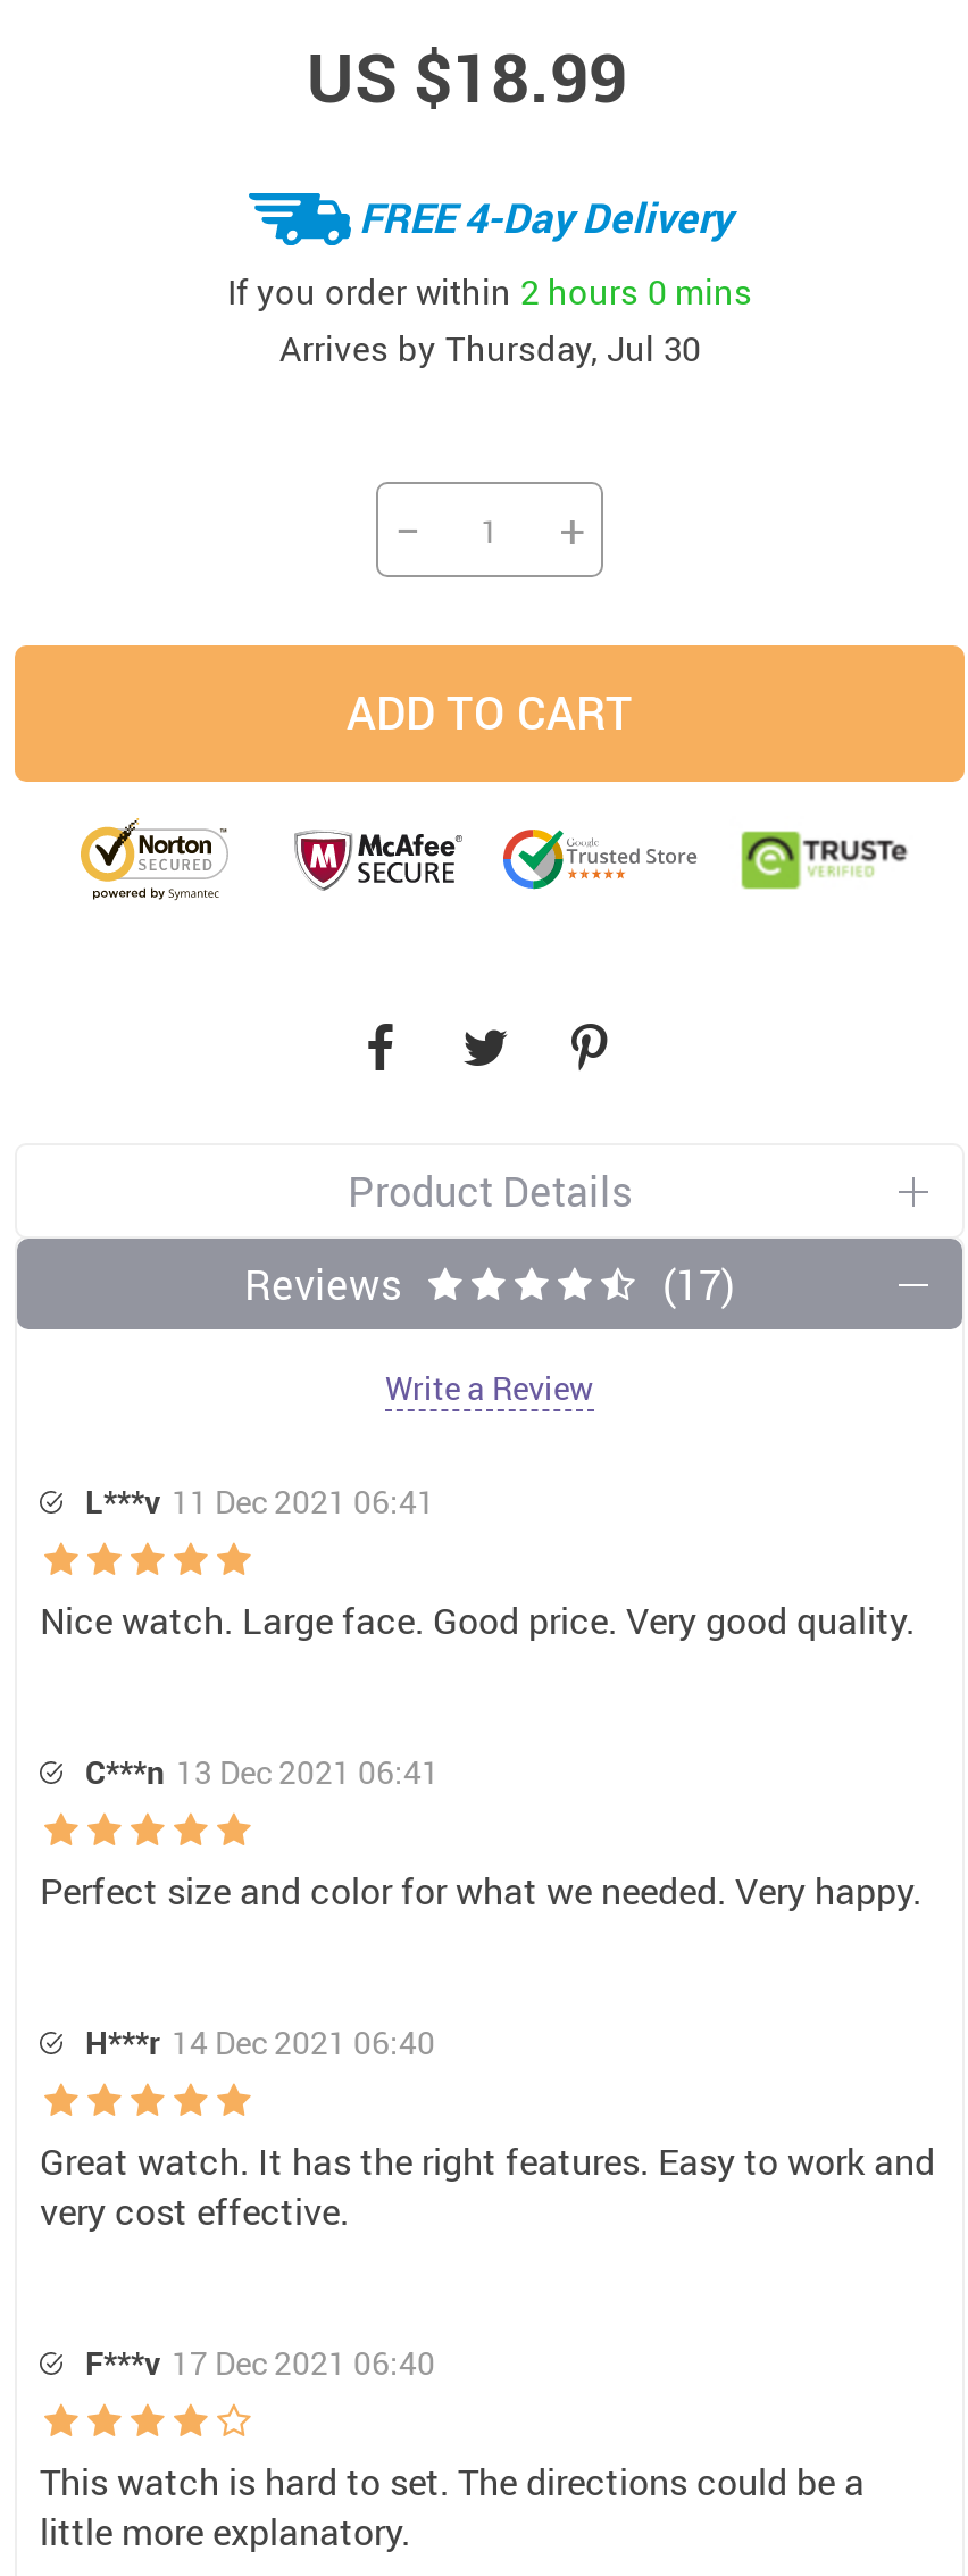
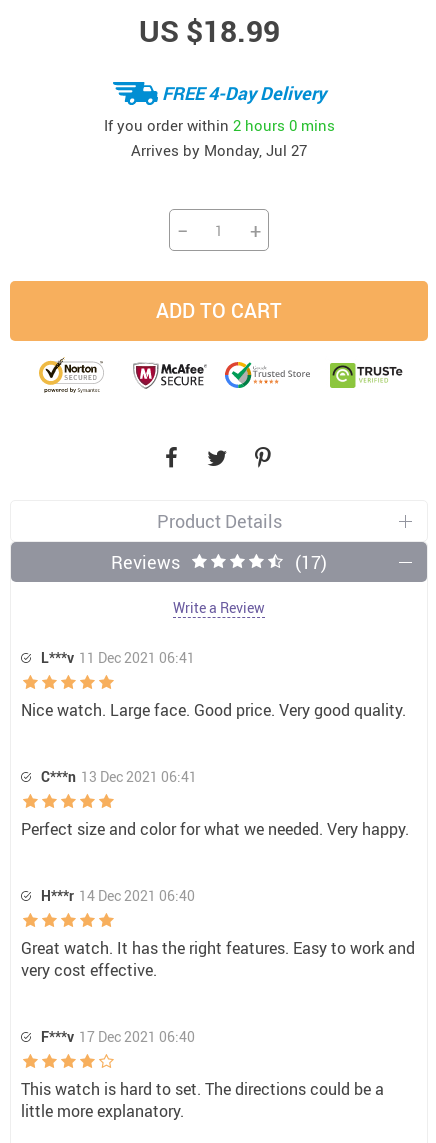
[279,325,700,370] Arrives by Thursday, Jul 30 -> [131,140,307,160] Arrives by Monday, Jul 27

